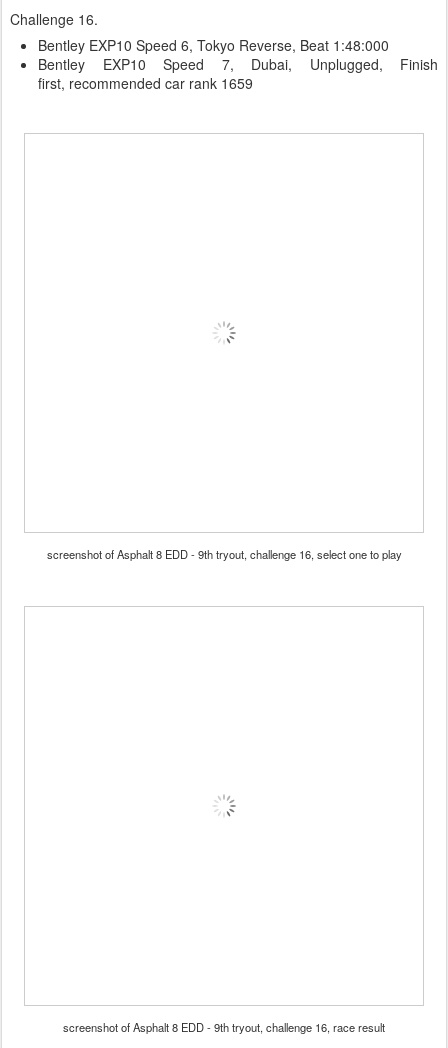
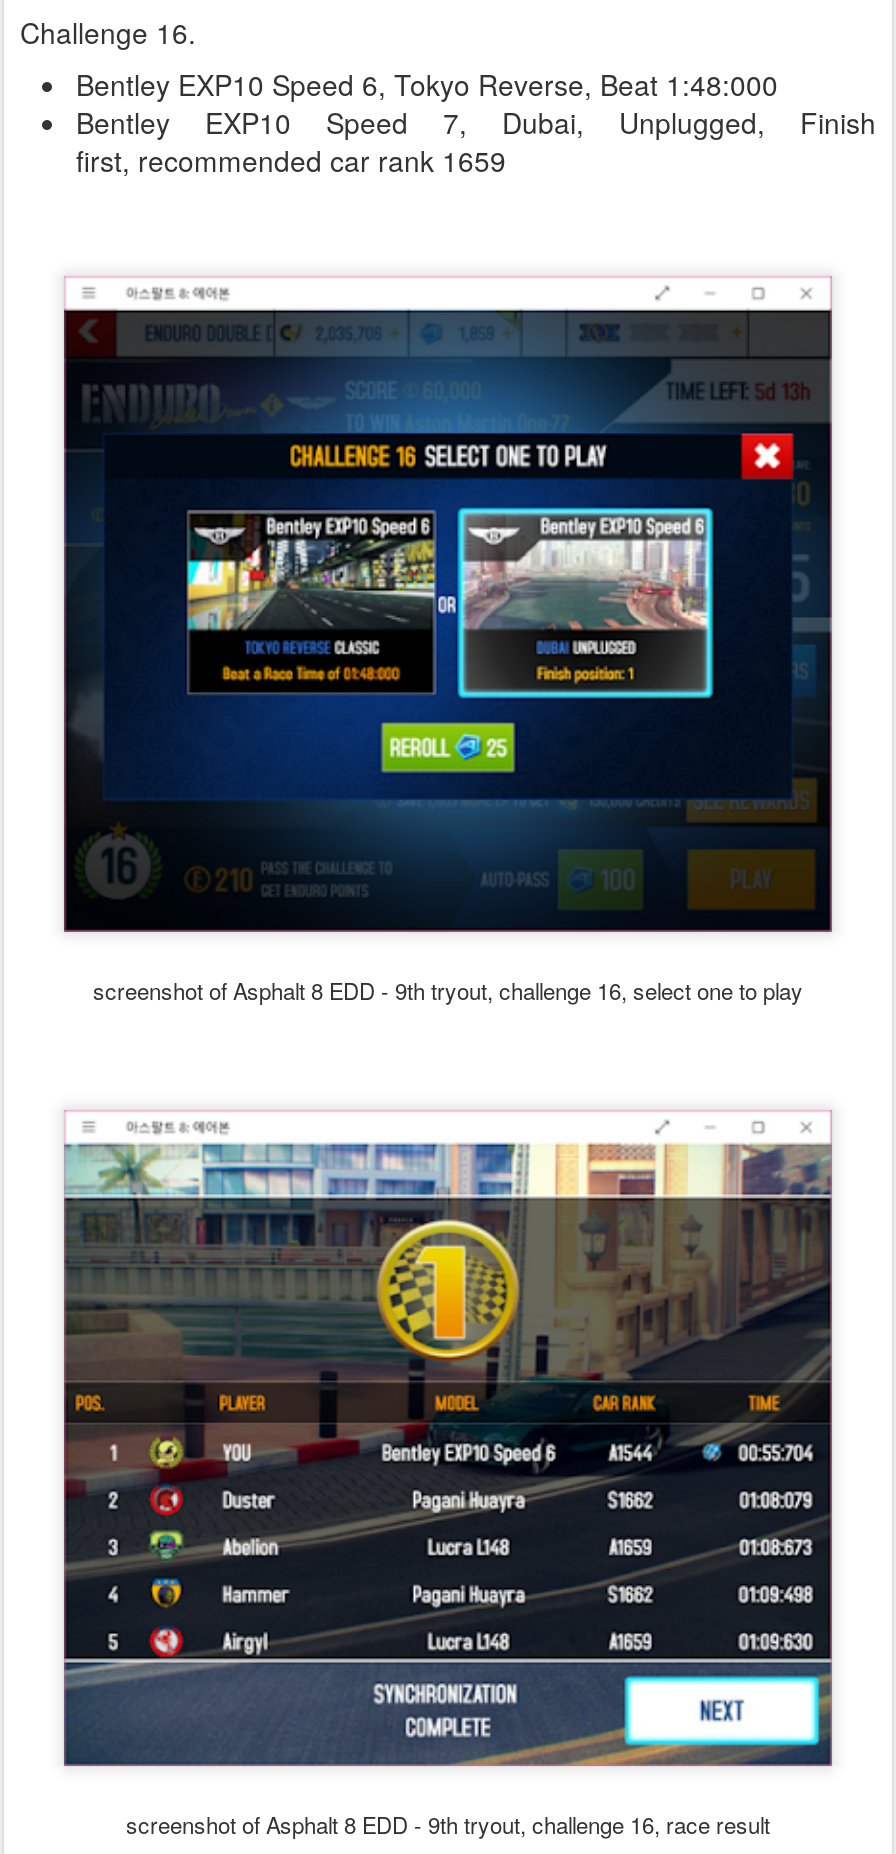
none -> [62,274,834,934] [image]
none -> [62,1108,834,1768] [image]

